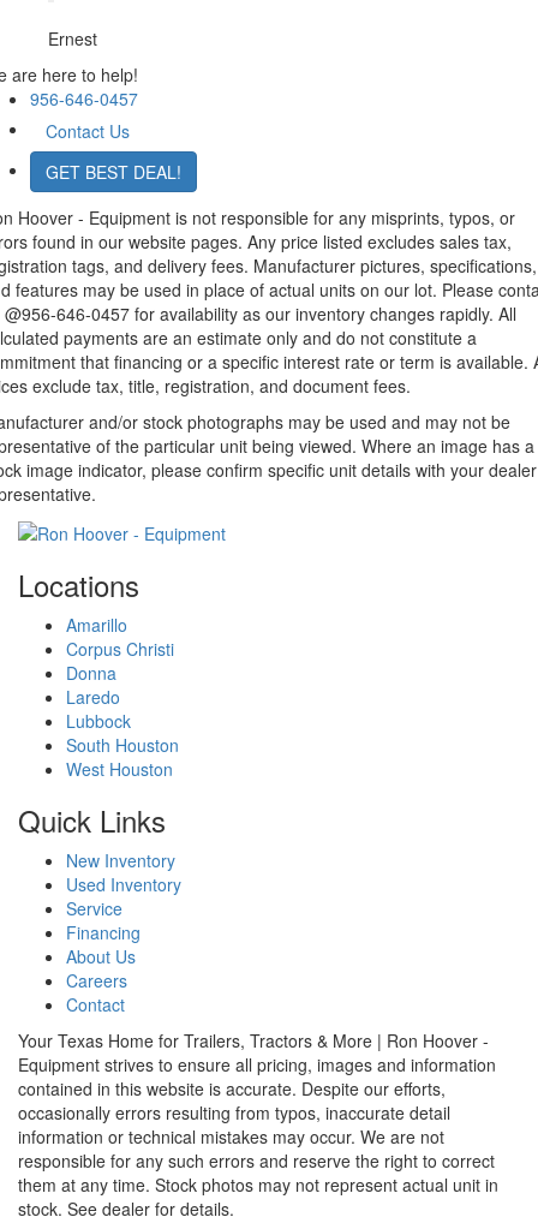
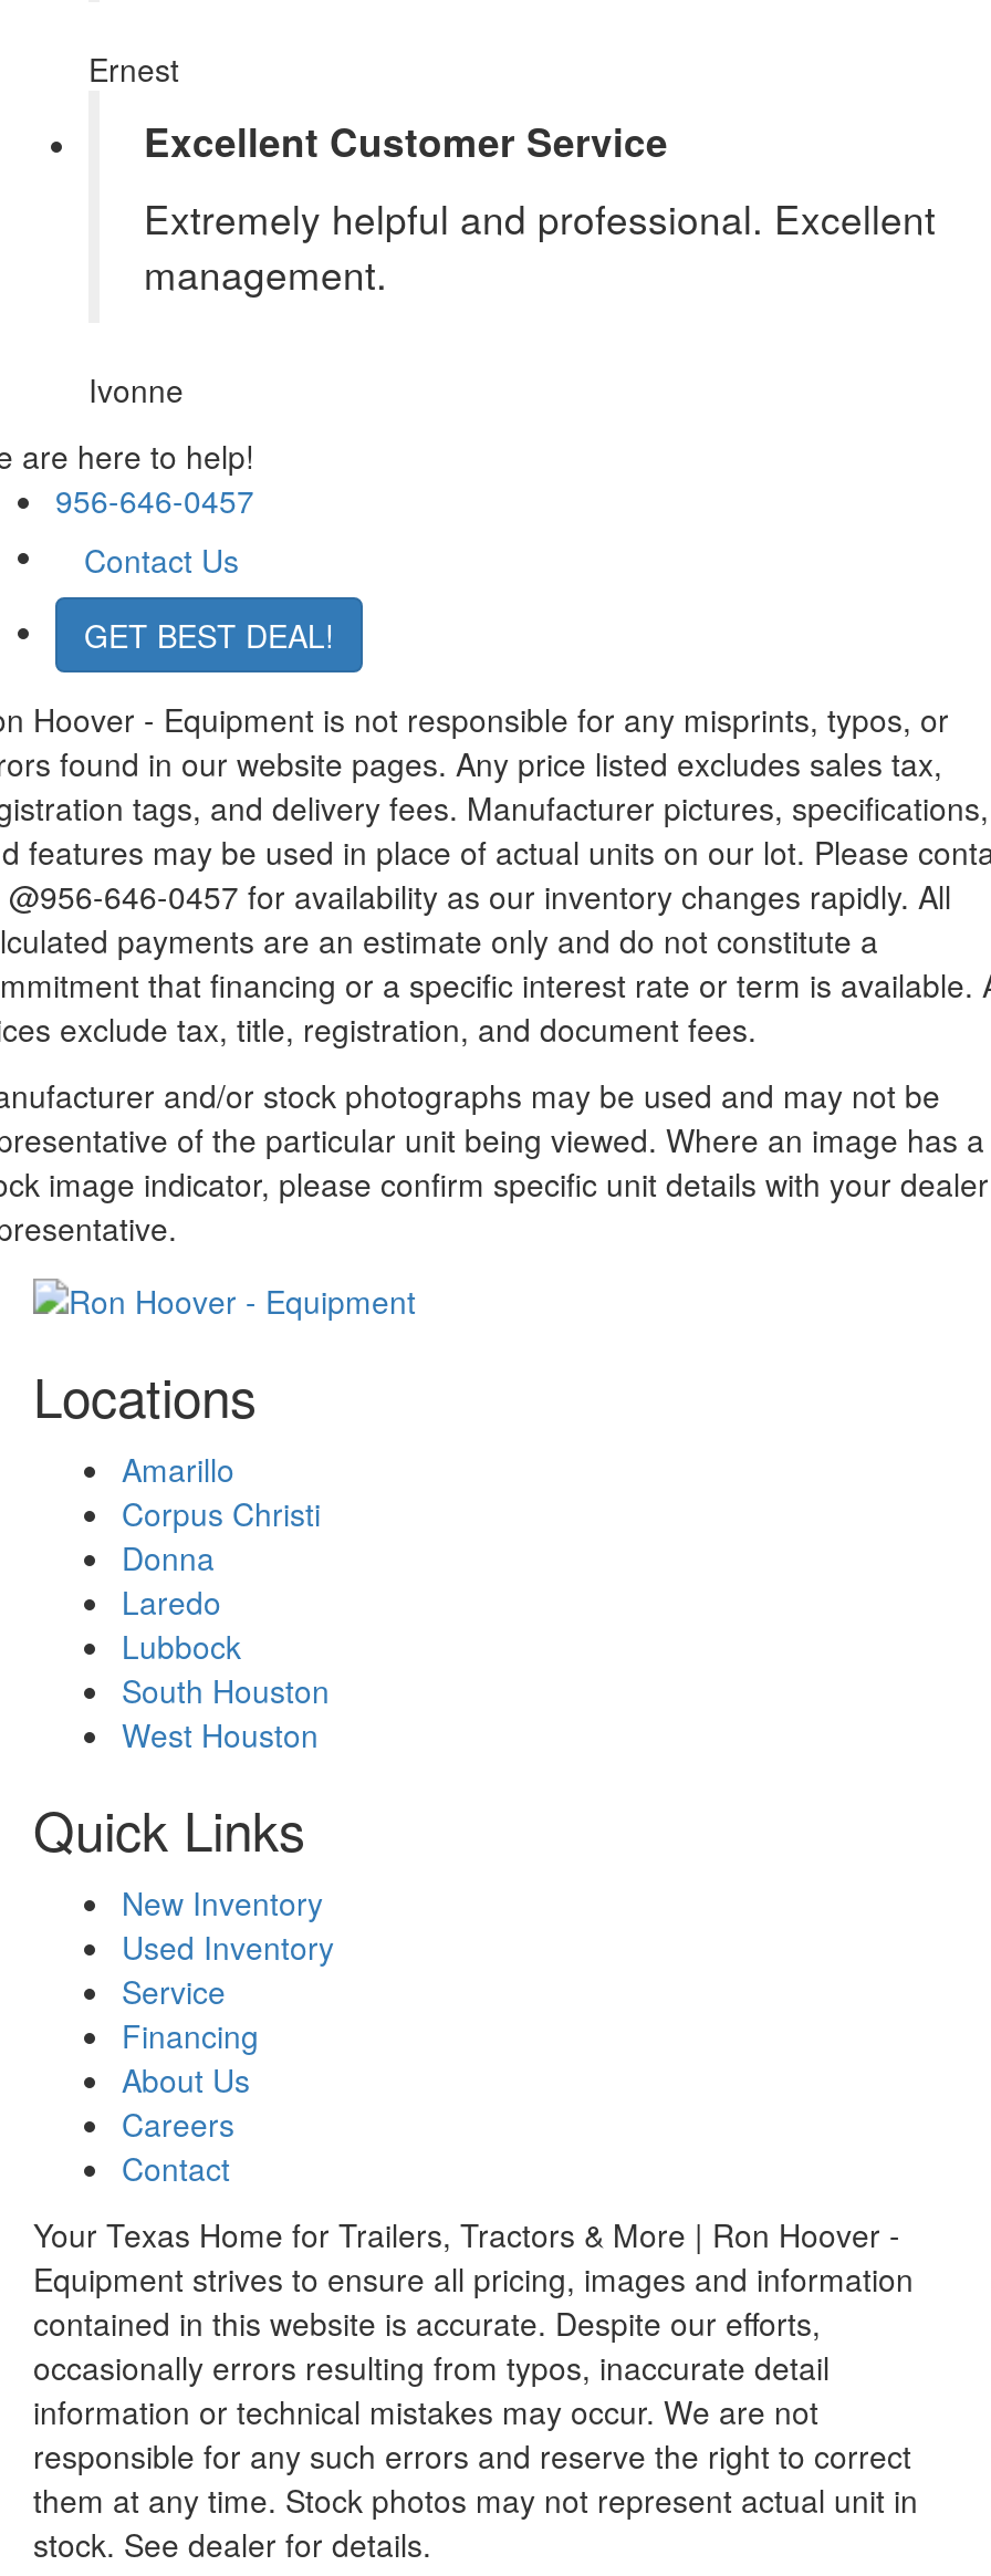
none -> [88,113,936,412] Excellent Customer Service | Extremely helpful and professional. Excellent | management. | Ivonne

